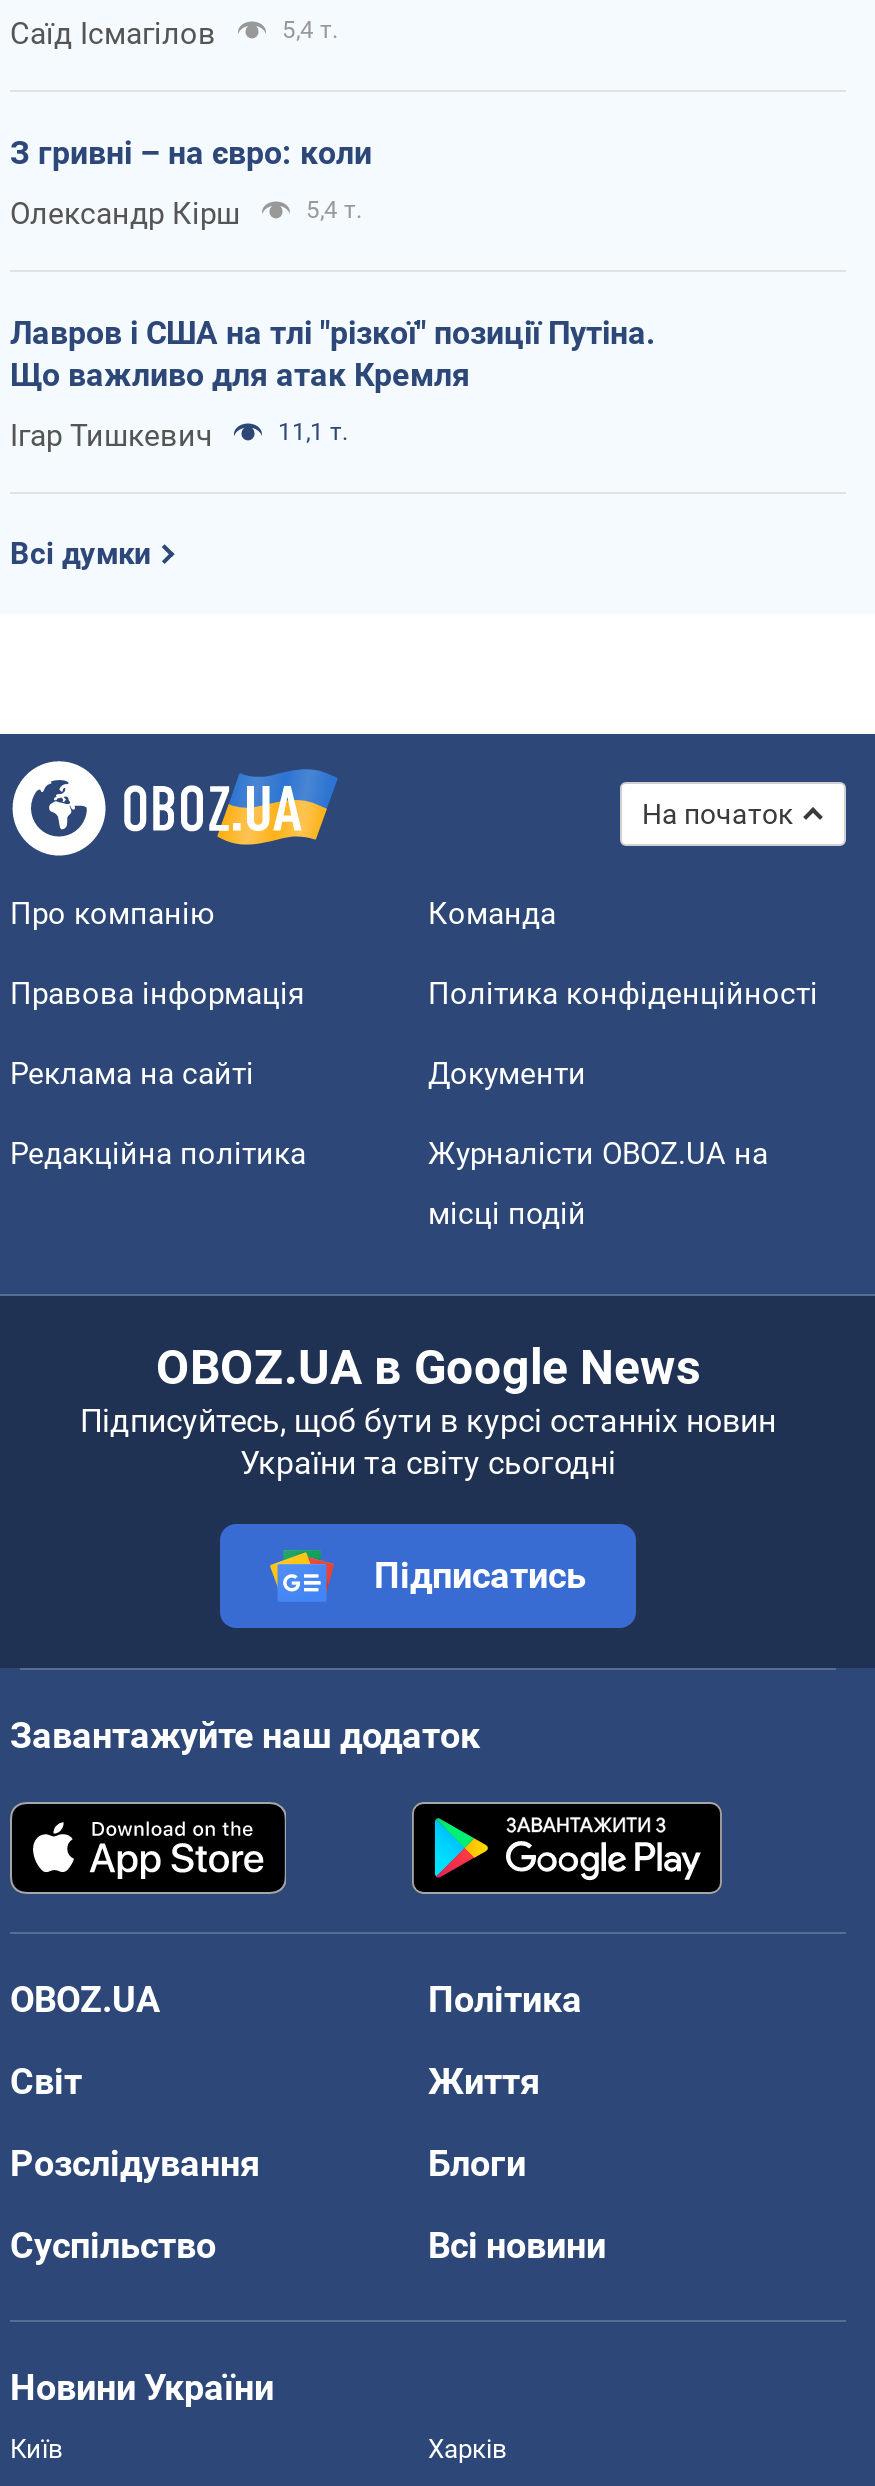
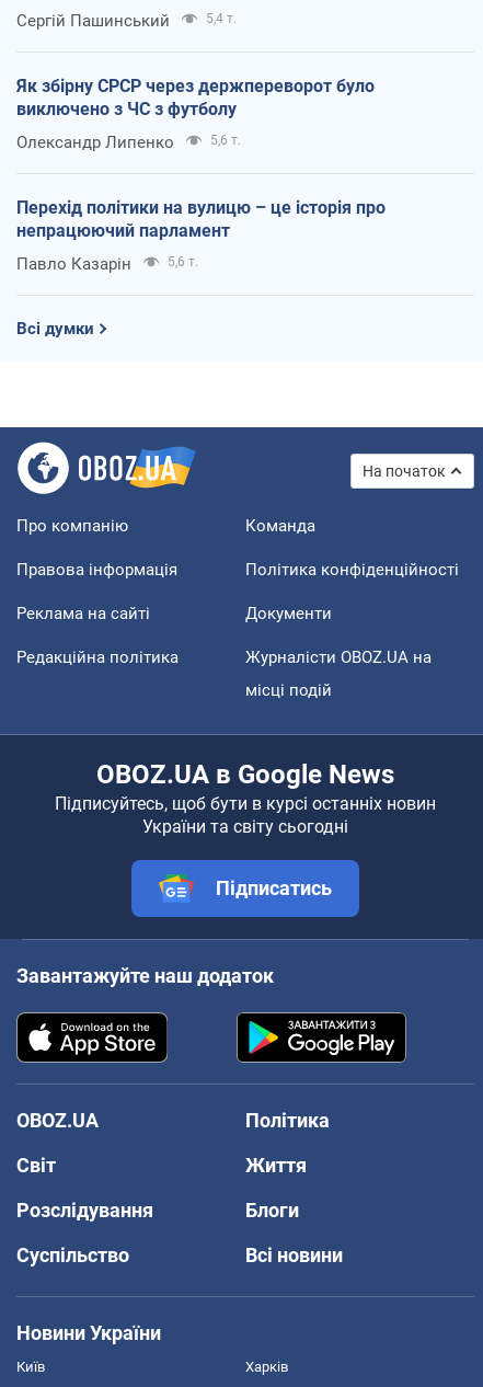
[10,15,216,51] Саїд Ісмагілов -> [16,10,170,30] Сергій Пашинський
[10,133,372,171] З гривні – на євро: коли -> [16,75,375,119] Як збірну СРСР через держпереворот було | виключено з ЧС з футболу
[10,195,362,231] Олександр Кірш | 5,4 т. -> [16,132,241,152] Олександр Липенко | 5,6 т.
[10,313,656,393] Лавров і США на тлі "різкої" позиції Путіна. | Що важливо для атак Кремля -> [16,197,386,240] Перехід політики на вулицю – це історія про | непрацюючий парламент
[10,417,348,453] Ігар Тишкевич | 11,1 т. -> [16,254,198,273] Павло Казарін | 5,6 т.

